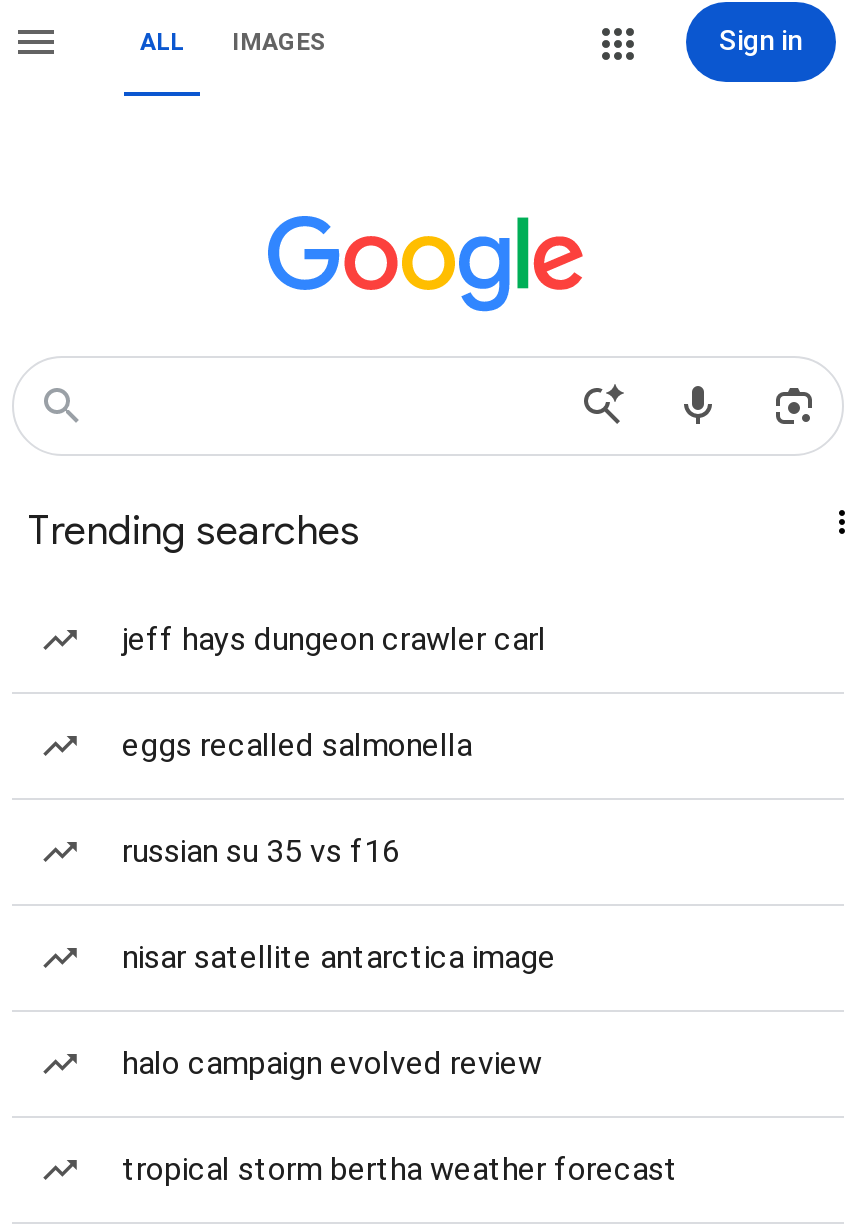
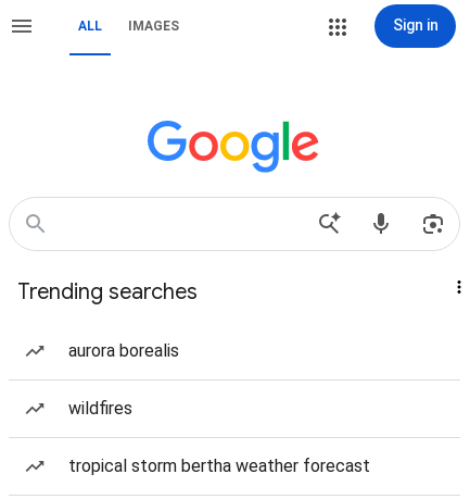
[122,620,556,1082] jeff hays dungeon crawler carl | eggs recalled salmonella | russian su 35 vs f16 | nisar satellite antarctica image | halo campaign evolved review -> [68,340,179,419] aurora borealis | wildfires

